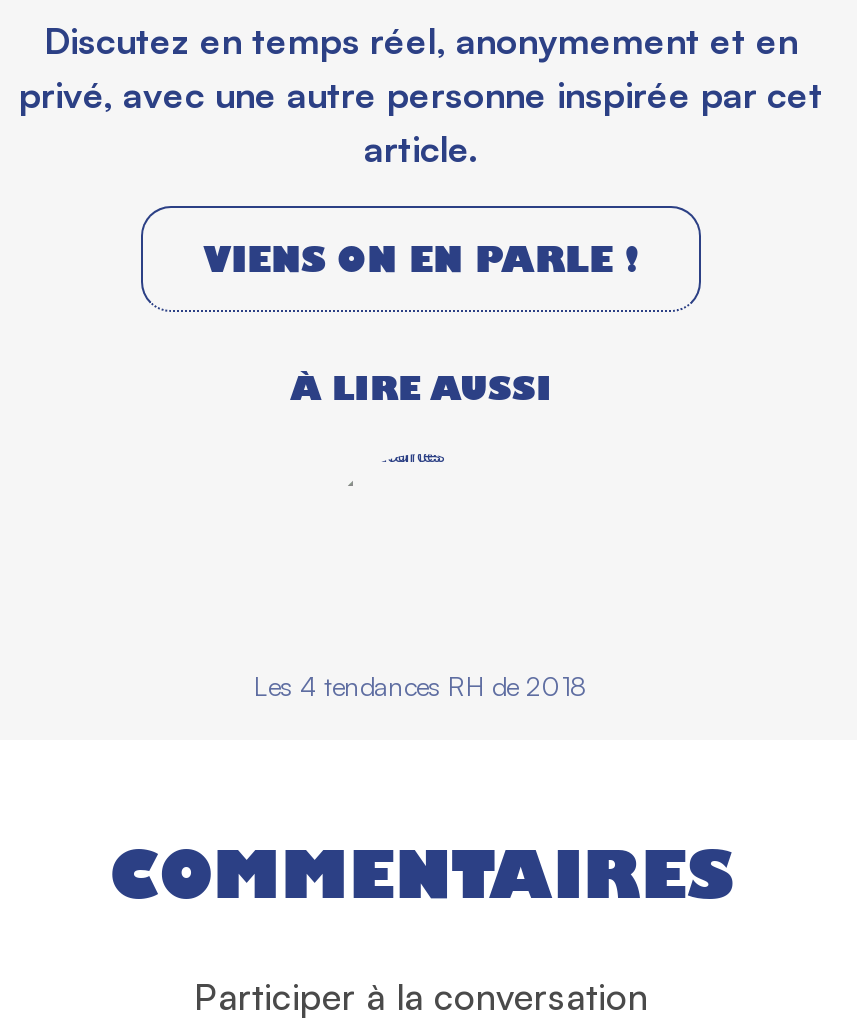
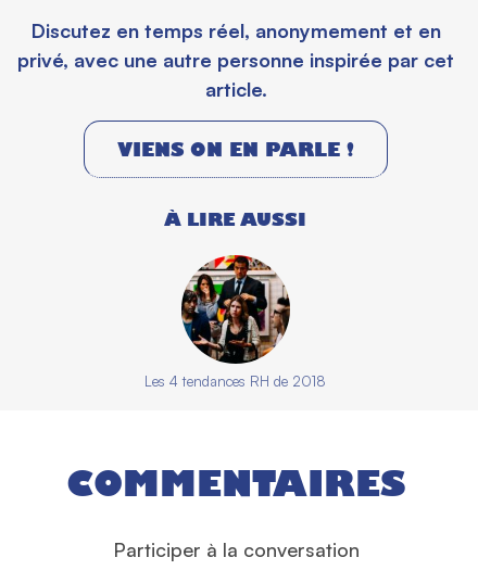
none -> [180,254,291,365] [image]

